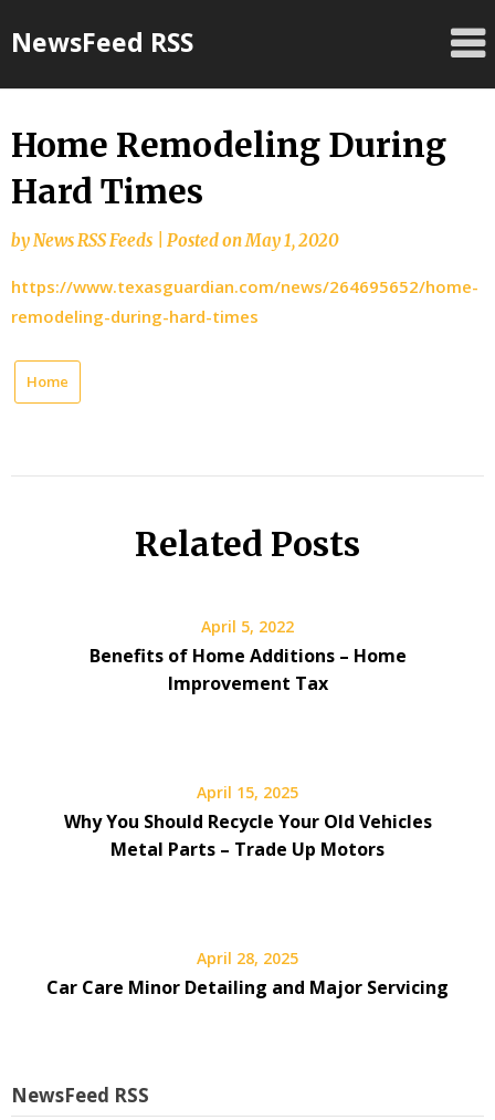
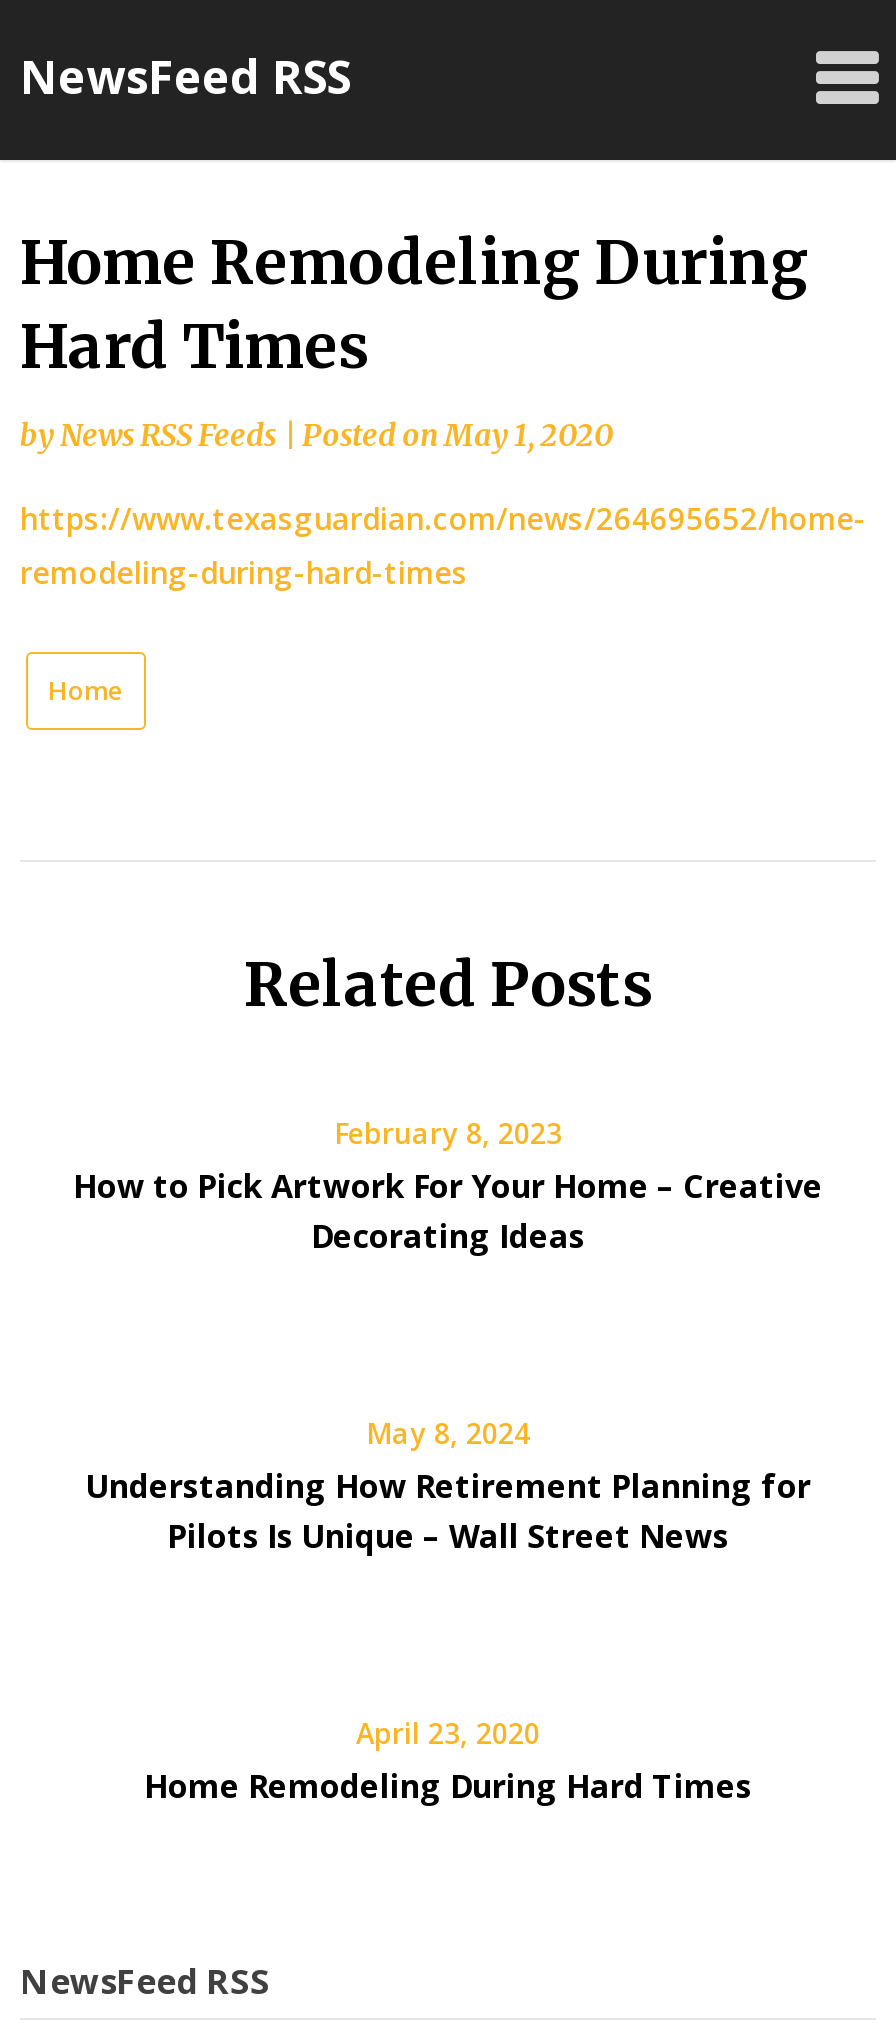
[89,616,406,695] April 5, 2022 | Benefits of Home Additions – Home | Improvement Tax -> [73,1114,823,1258] February 8, 2023 | How to Pick Artwork For Your Home – Creative | Decorating Ideas
[64,782,431,861] April 15, 2025 | Why You Should Recycle Your Old Vehicles | Metal Parts – Trade Up Motors -> [85,1414,811,1558] May 8, 2024 | Understanding How Retirement Planning for | Pilots Is Unique – Wall Street News
[46,948,449,999] April 28, 2025 | Car Care Minor Detailing and Major Servicing -> [144,1714,752,1808] April 23, 2020 | Home Remodeling During Hard Times

